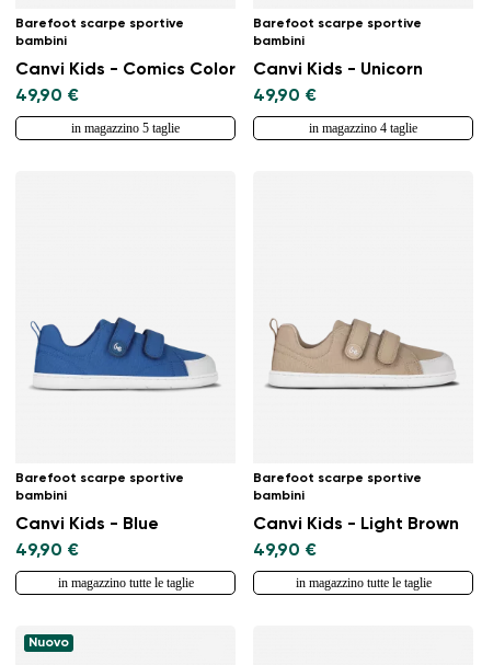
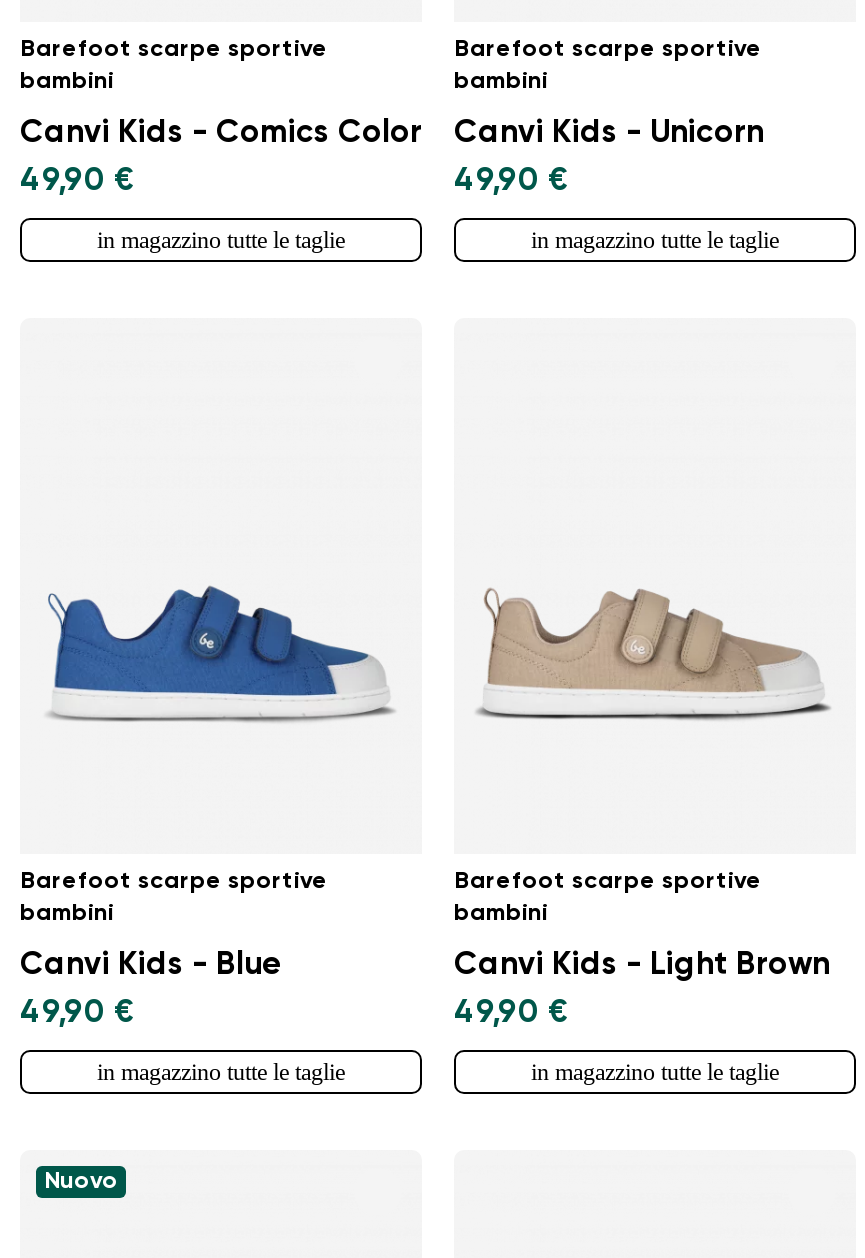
[71,120,180,136] in magazzino 5 taglie -> [97,225,345,253] in magazzino tutte le taglie
[309,120,417,136] in magazzino 4 taglie -> [531,225,779,253] in magazzino tutte le taglie

